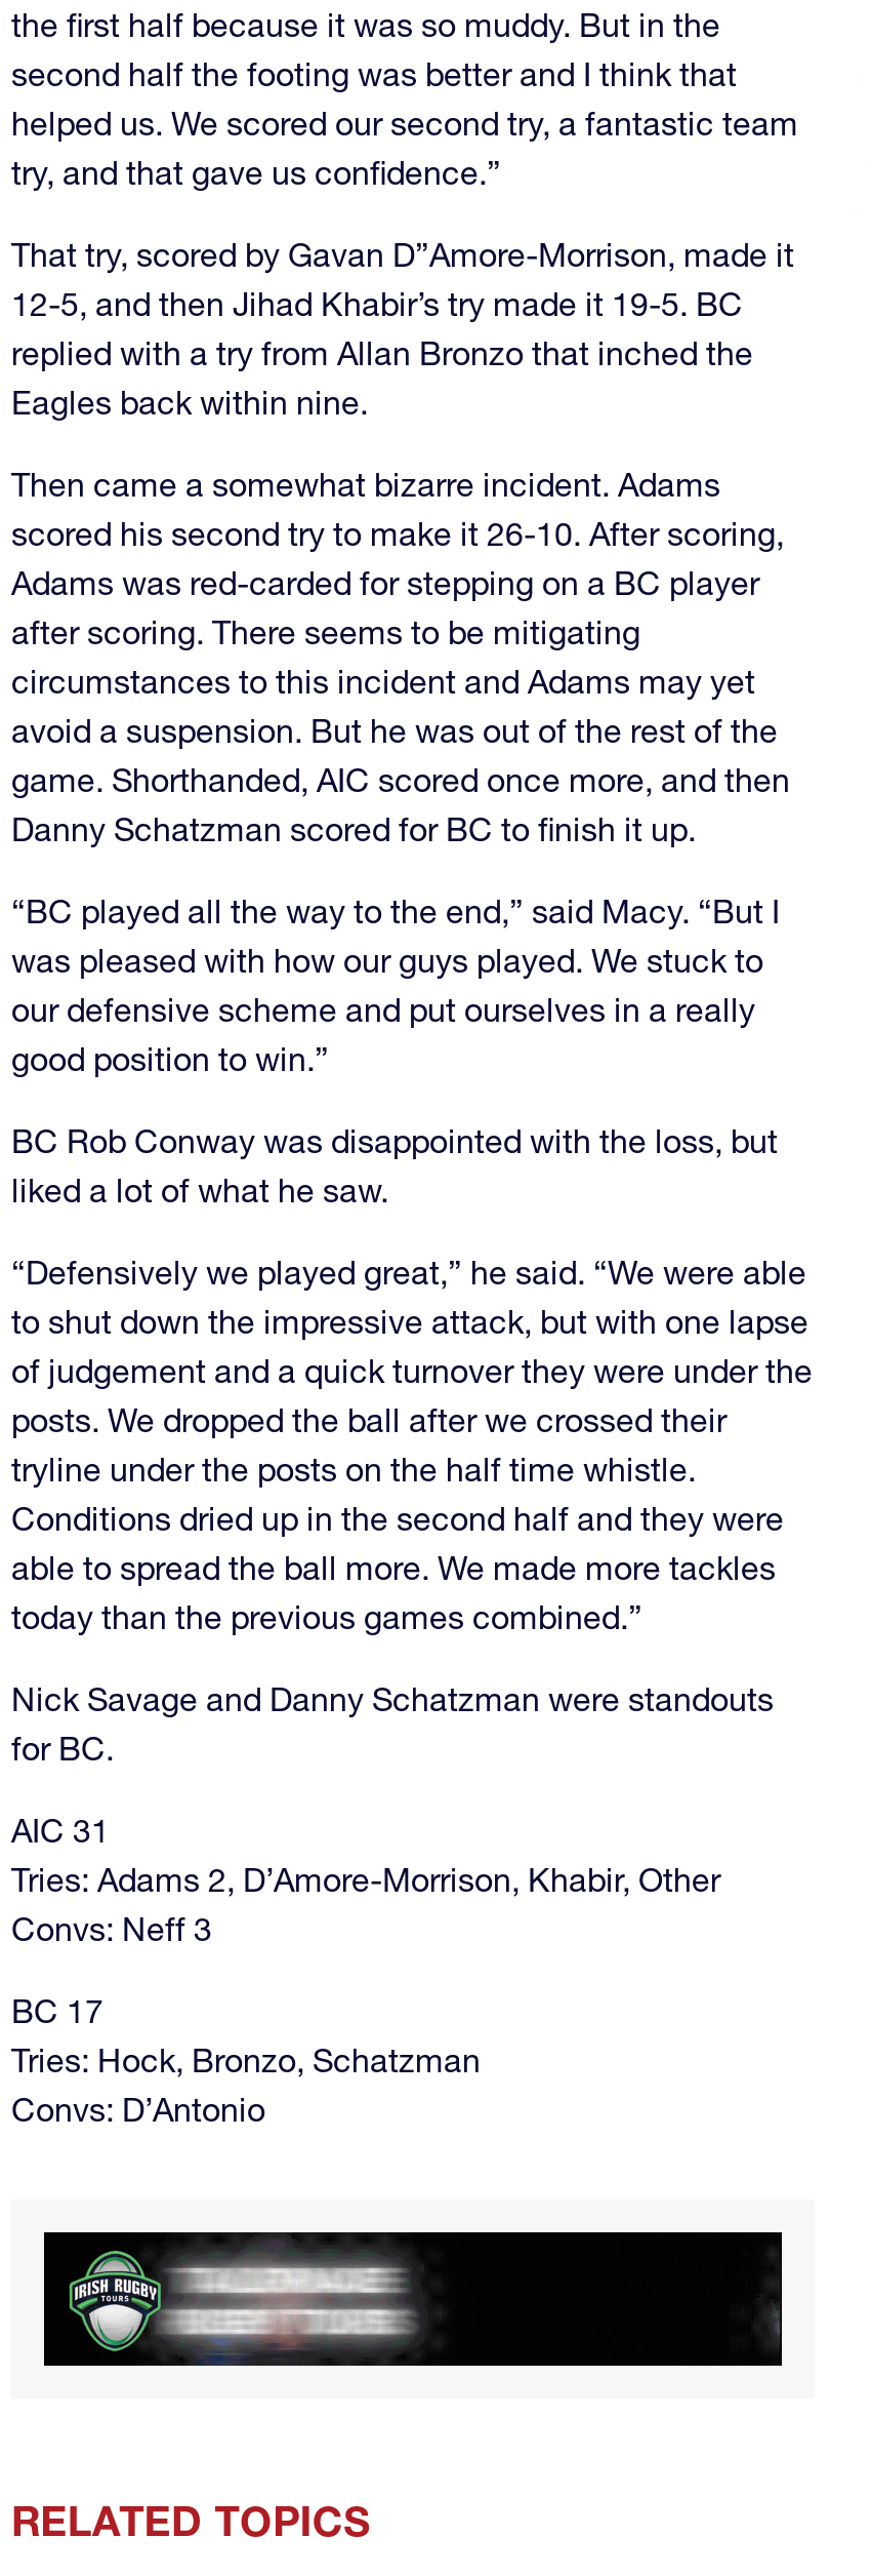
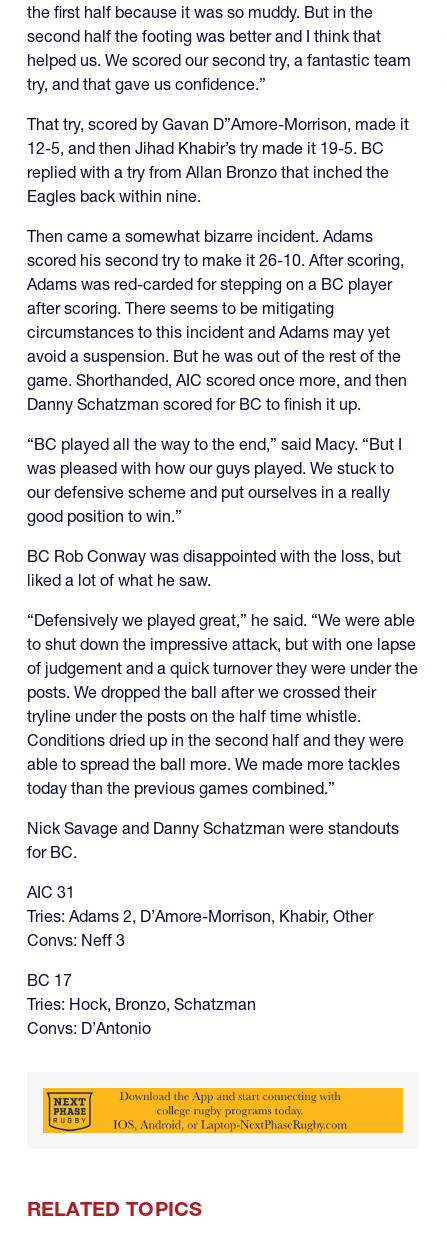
[42,2230,784,2368] [image] -> [42,1087,404,1134] [image]

